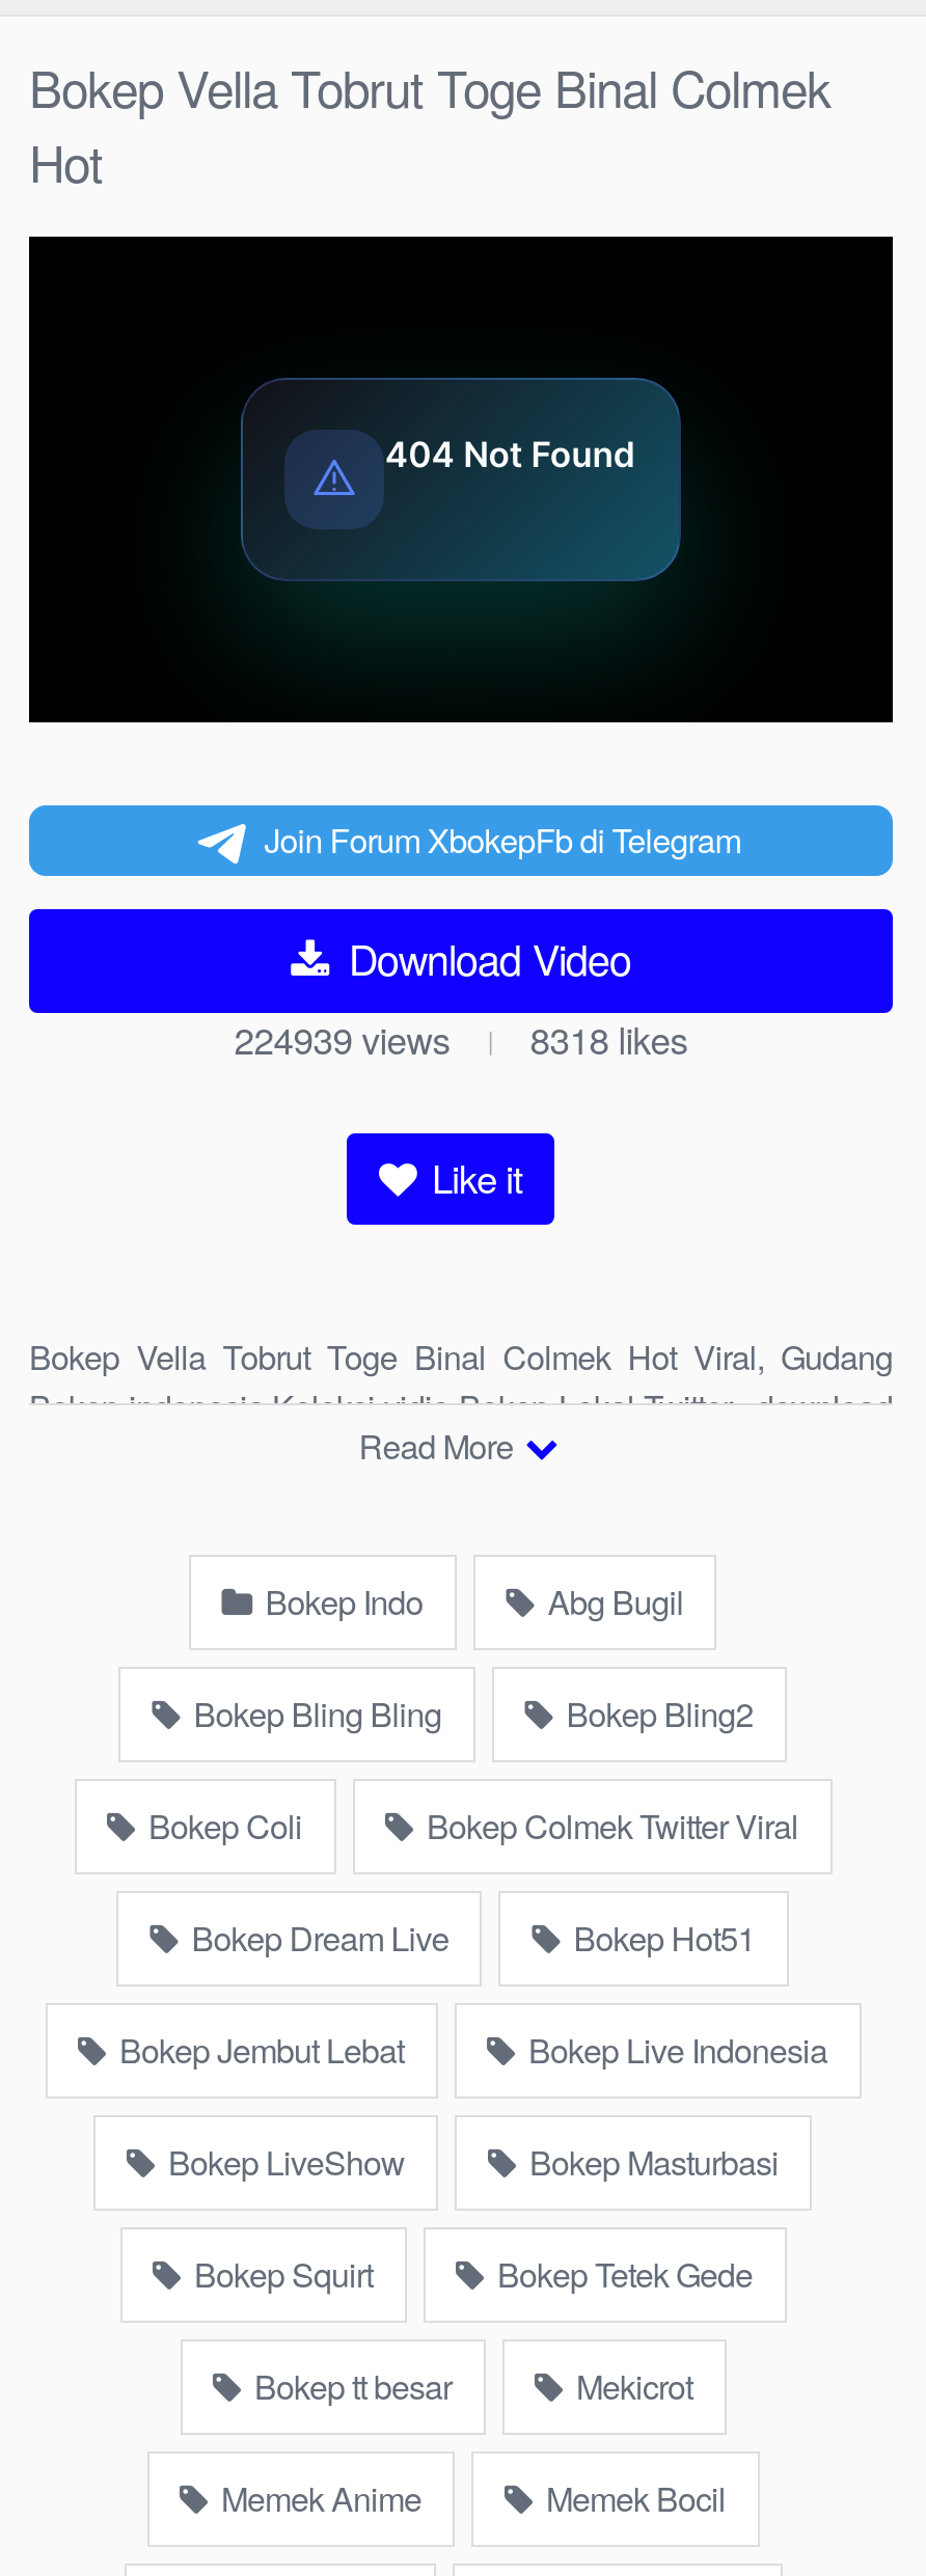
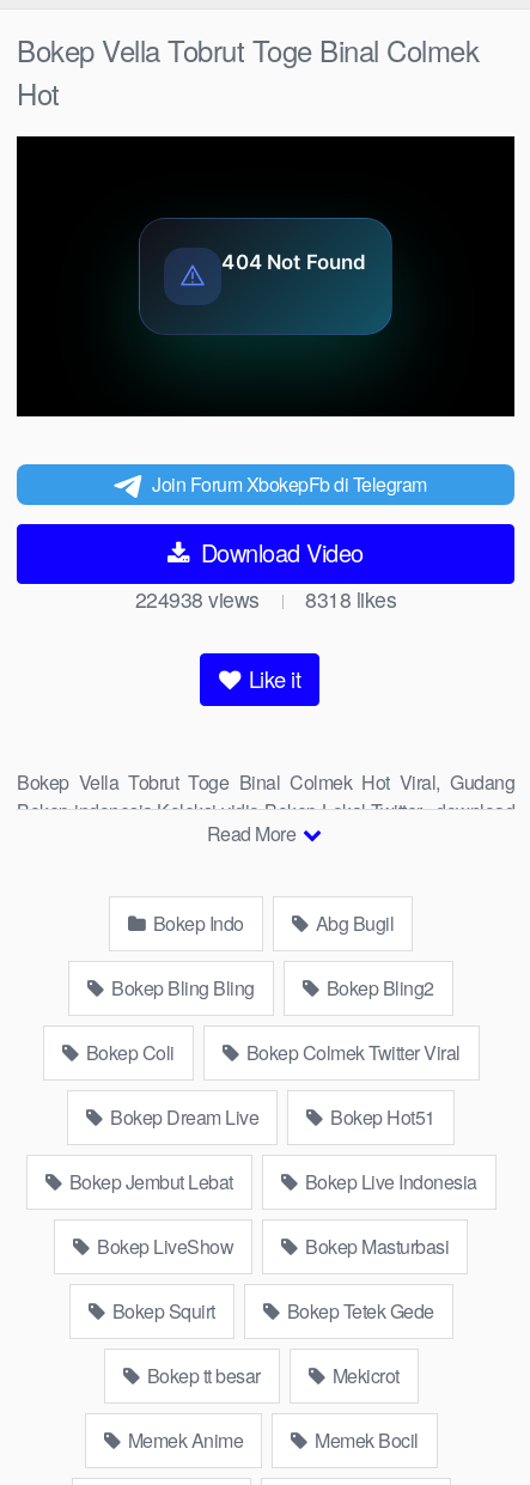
[234,1013,450,1065] 224939views -> [135,584,259,614] 224938views

